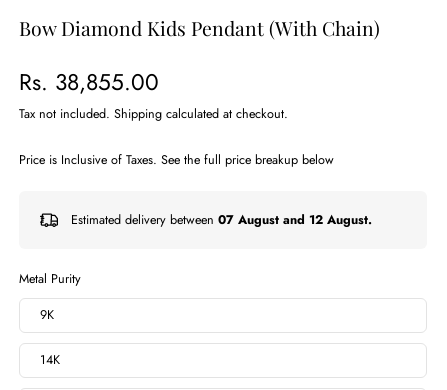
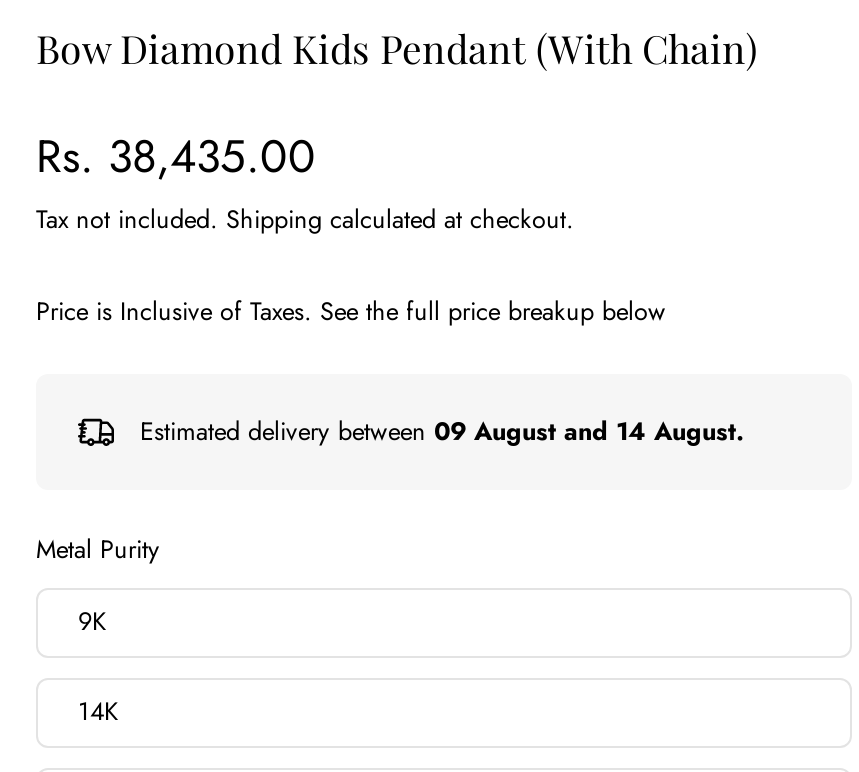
[19,66,159,99] Rs. 38,855.00 -> [36,124,316,190] Rs. 38,435.00
[71,211,372,229] Estimated delivery between 07 August and 12 August. -> [140,414,744,450] Estimated delivery between 09 August and 14 August.

